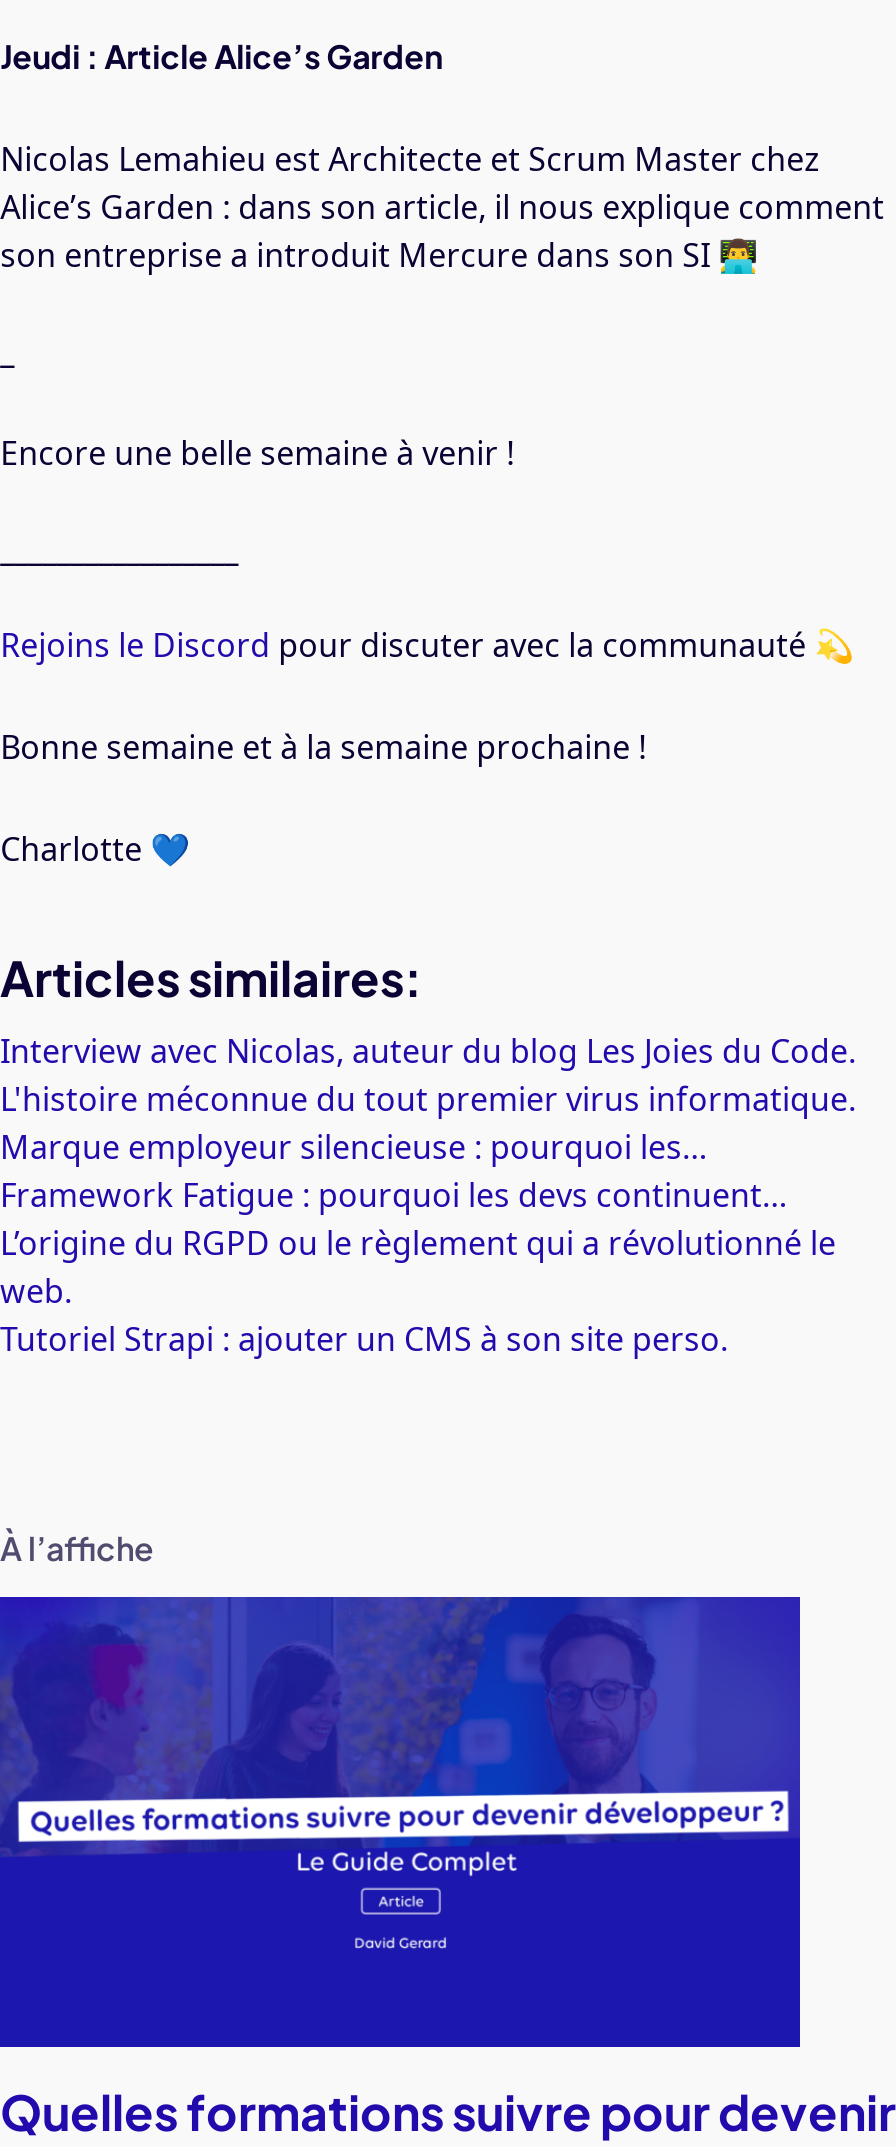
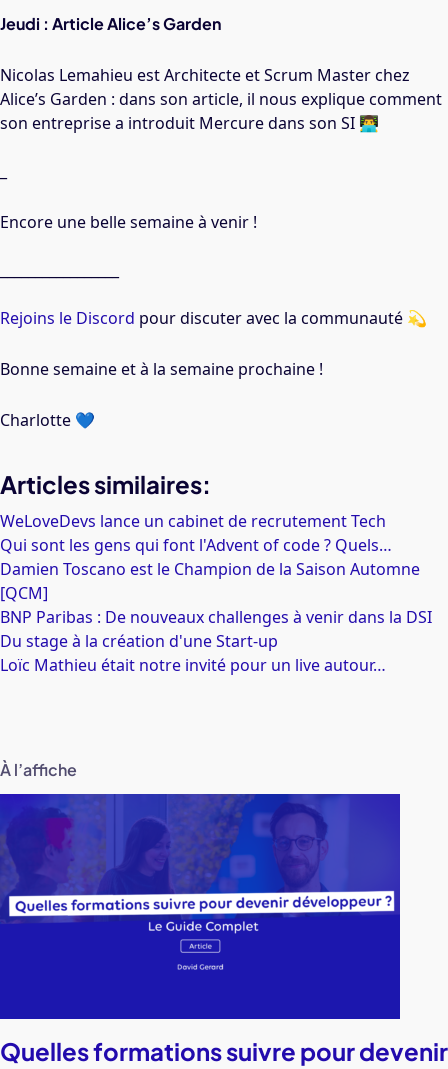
[0,1029,856,1361] Interview avec Nicolas, auteur du blog Les Joies du Code. | L'histoire méconnue du tout premier virus informatique. | Marque employeur silencieuse : pourquoi les… | Framework Fatigue : pourquoi les devs continuent… | L’origine du RGPD ou le règlement qui a révolutionné le | web. | Tutoriel Strapi : ajouter un CMS à son site perso. -> [0,510,432,676] WeLoveDevs lance un cabinet de recrutement Tech | Qui sont les gens qui font l'Advent of code ? Quels… | Damien Toscano est le Champion de la Saison Automne | [QCM] | BNP Paribas : De nouveaux challenges à venir dans la DSI | Du stage à la création d'une Start-up | Loïc Mathieu était notre invité pour un live autour…

